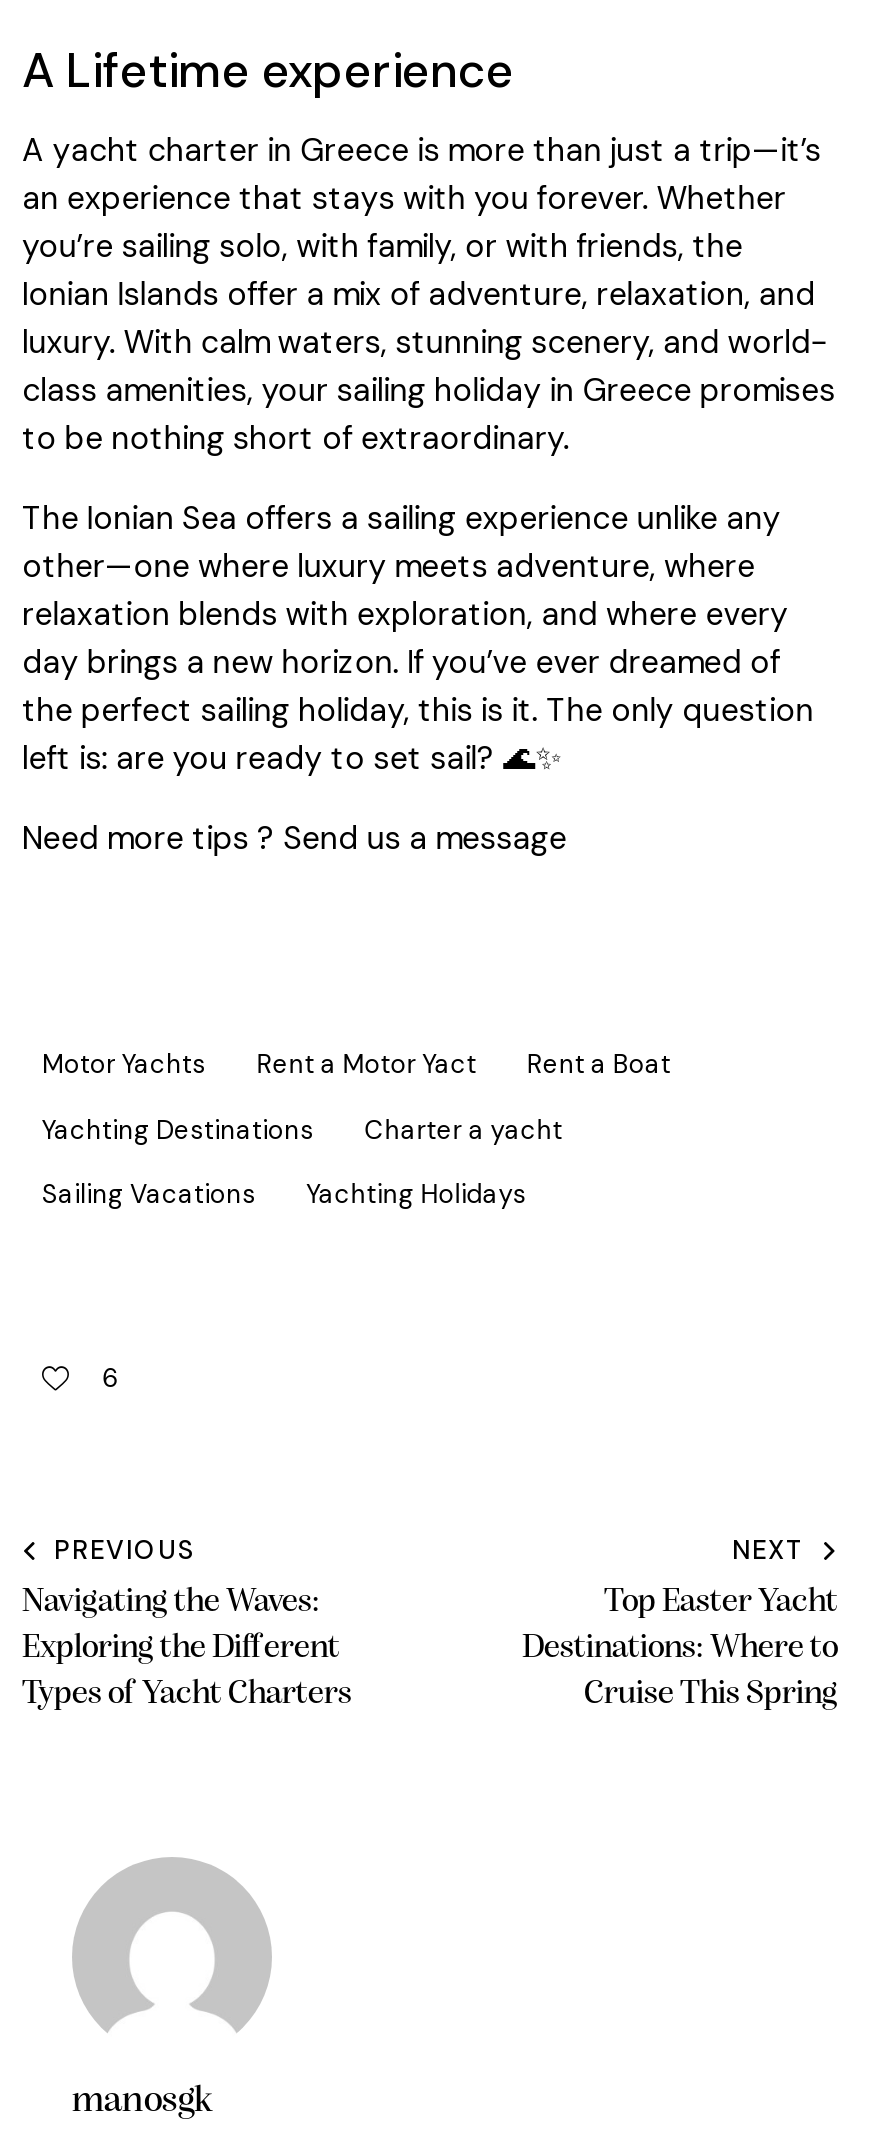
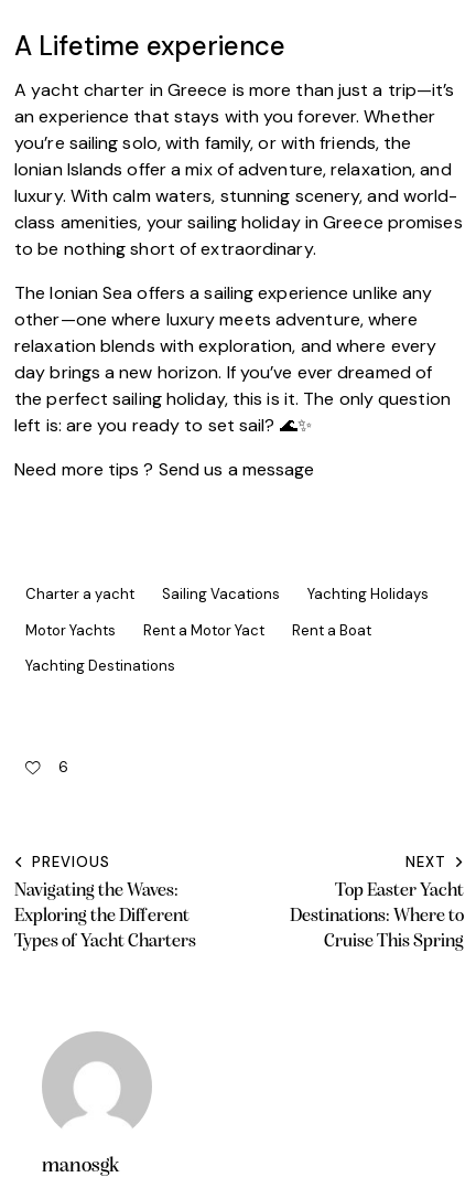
moved [42,1048,671,1146] -> [25,620,372,675]: Motor Yachts | Rent a Motor Yact | Rent a Boat | Yachting Destinations
moved [42,1112,562,1210] -> [25,585,429,604]: Charter a yacht | Sailing Vacations | Yachting Holidays

